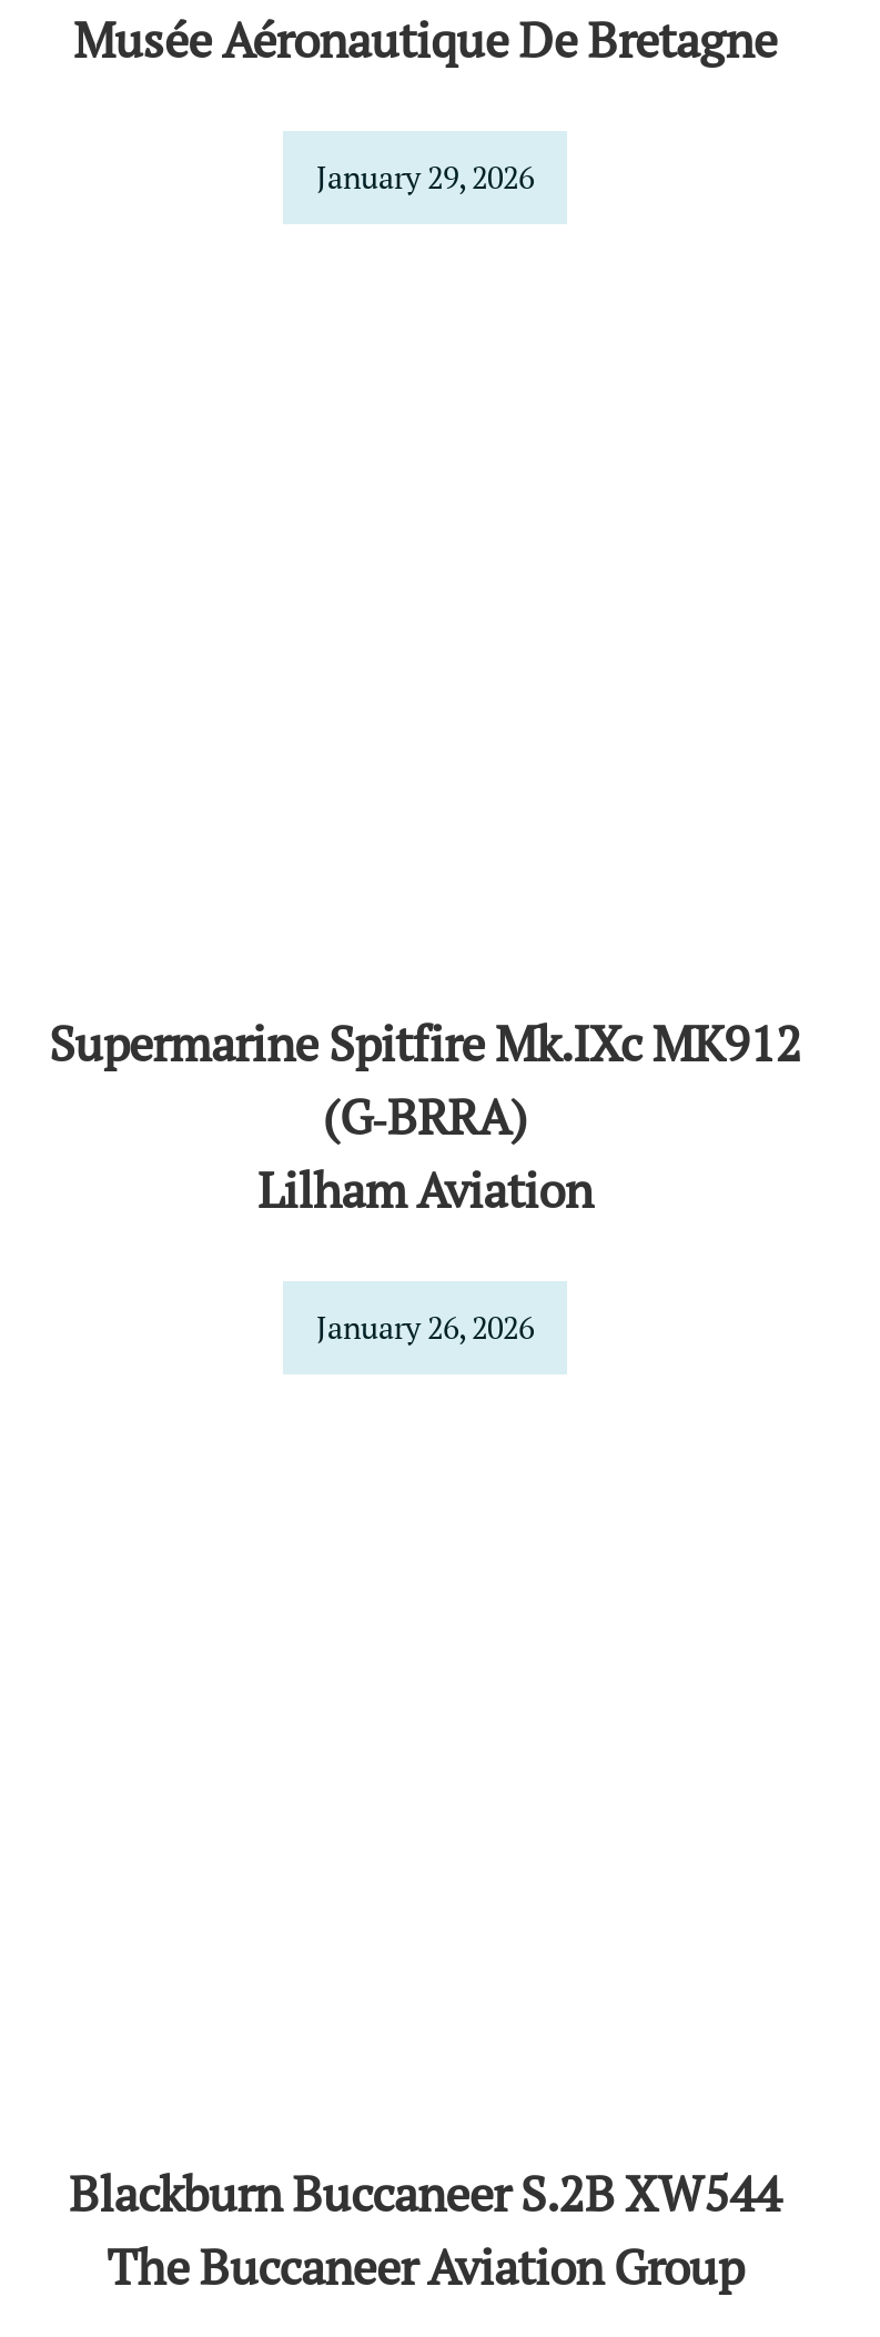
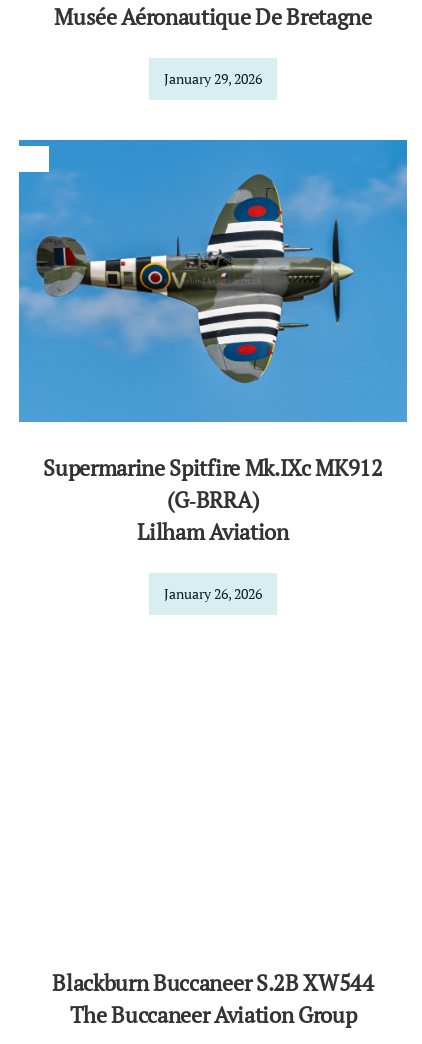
none -> [18,139,408,423] [image]

